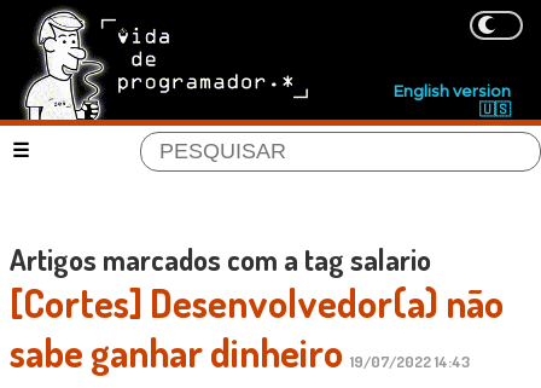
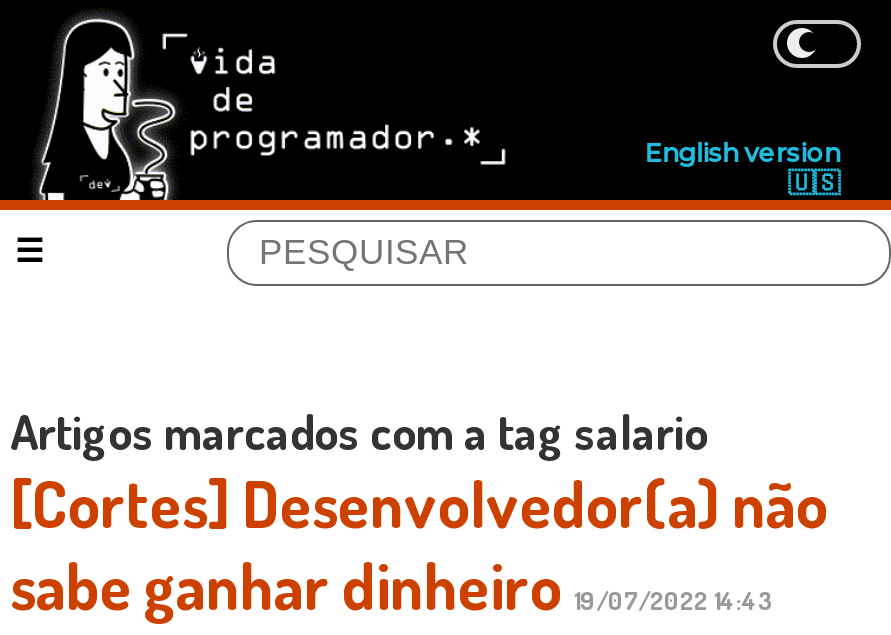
[21,13,110,121] [image] -> [33,22,179,202] [image]

